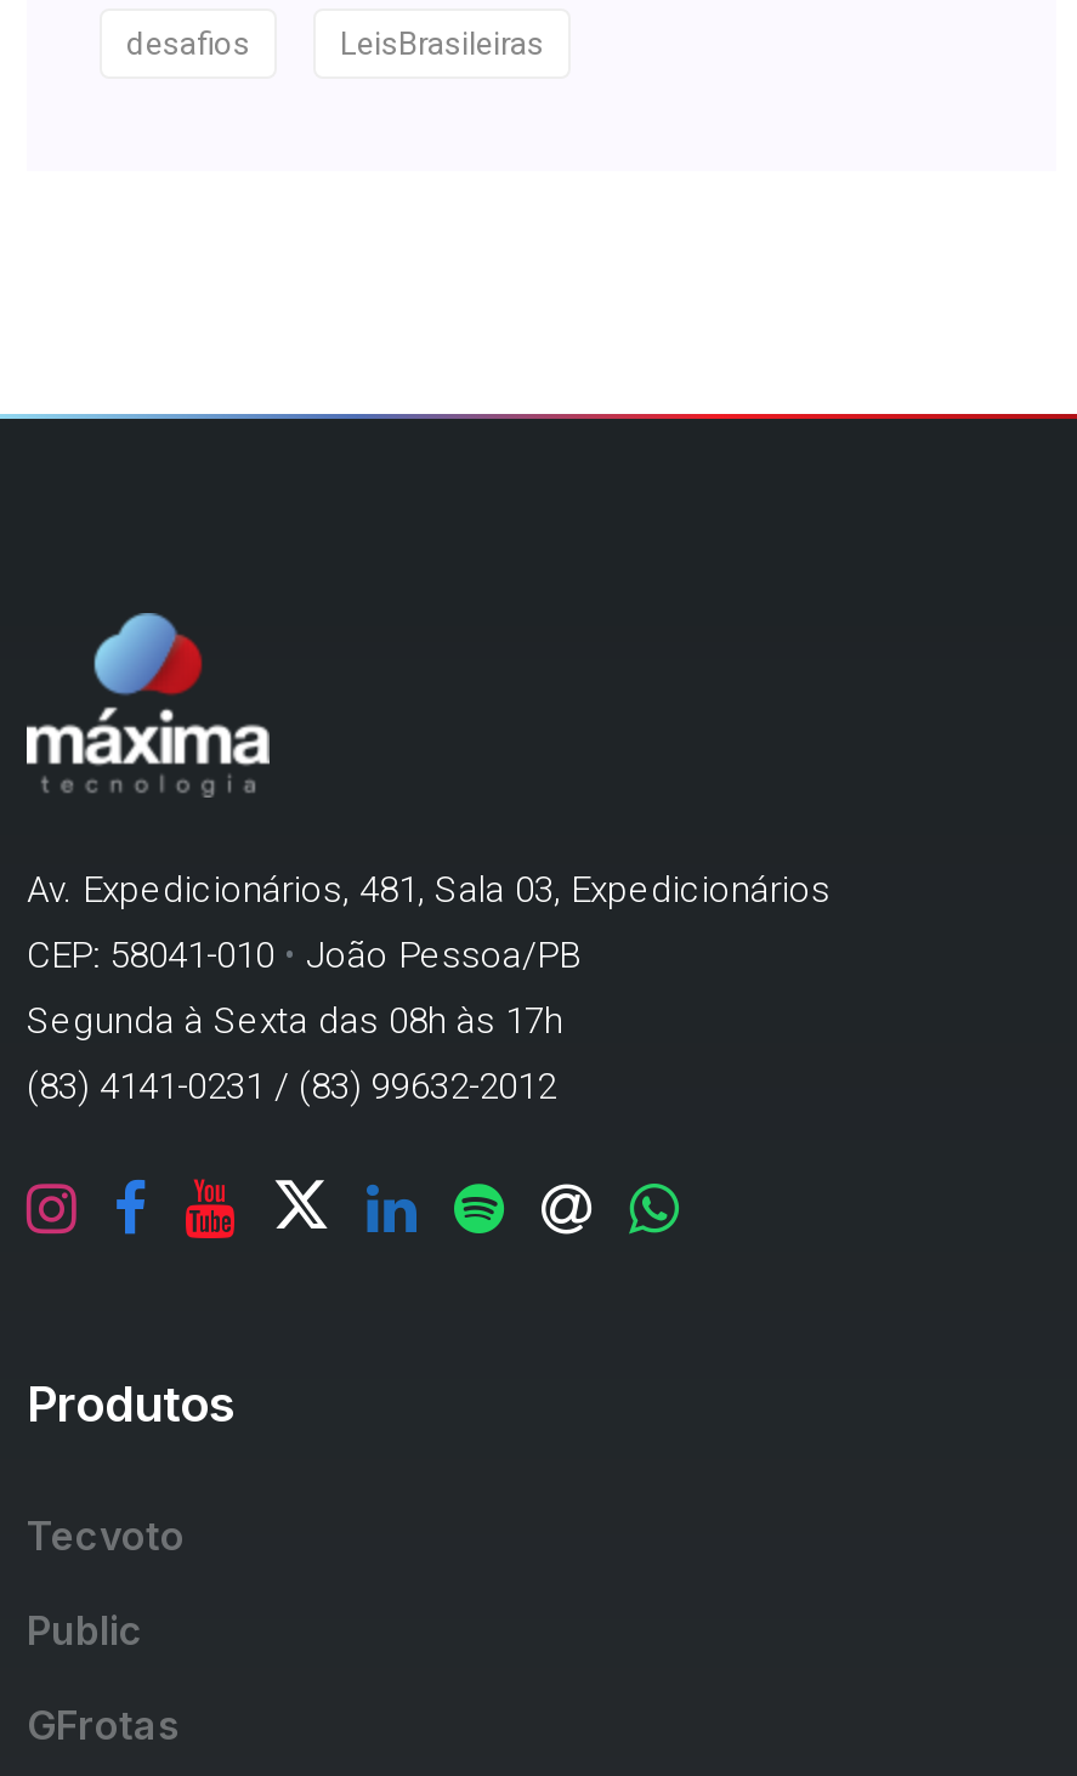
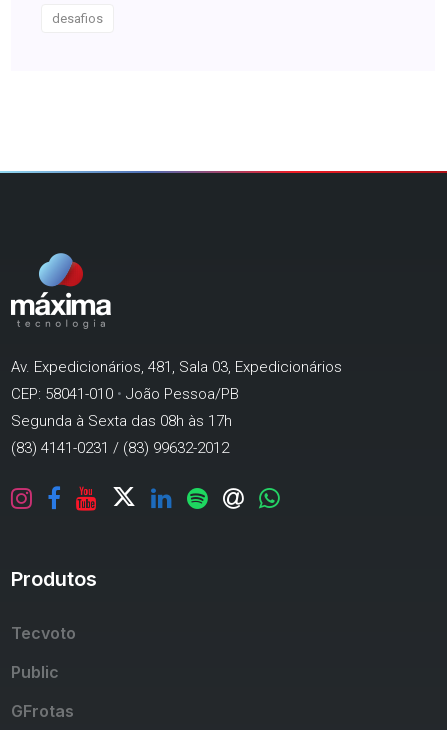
[340,25,544,62] LeisBrasileiras -> none

